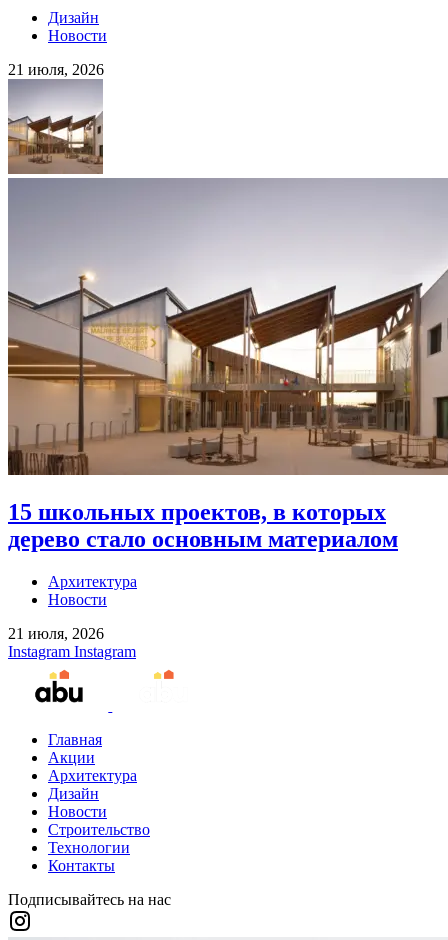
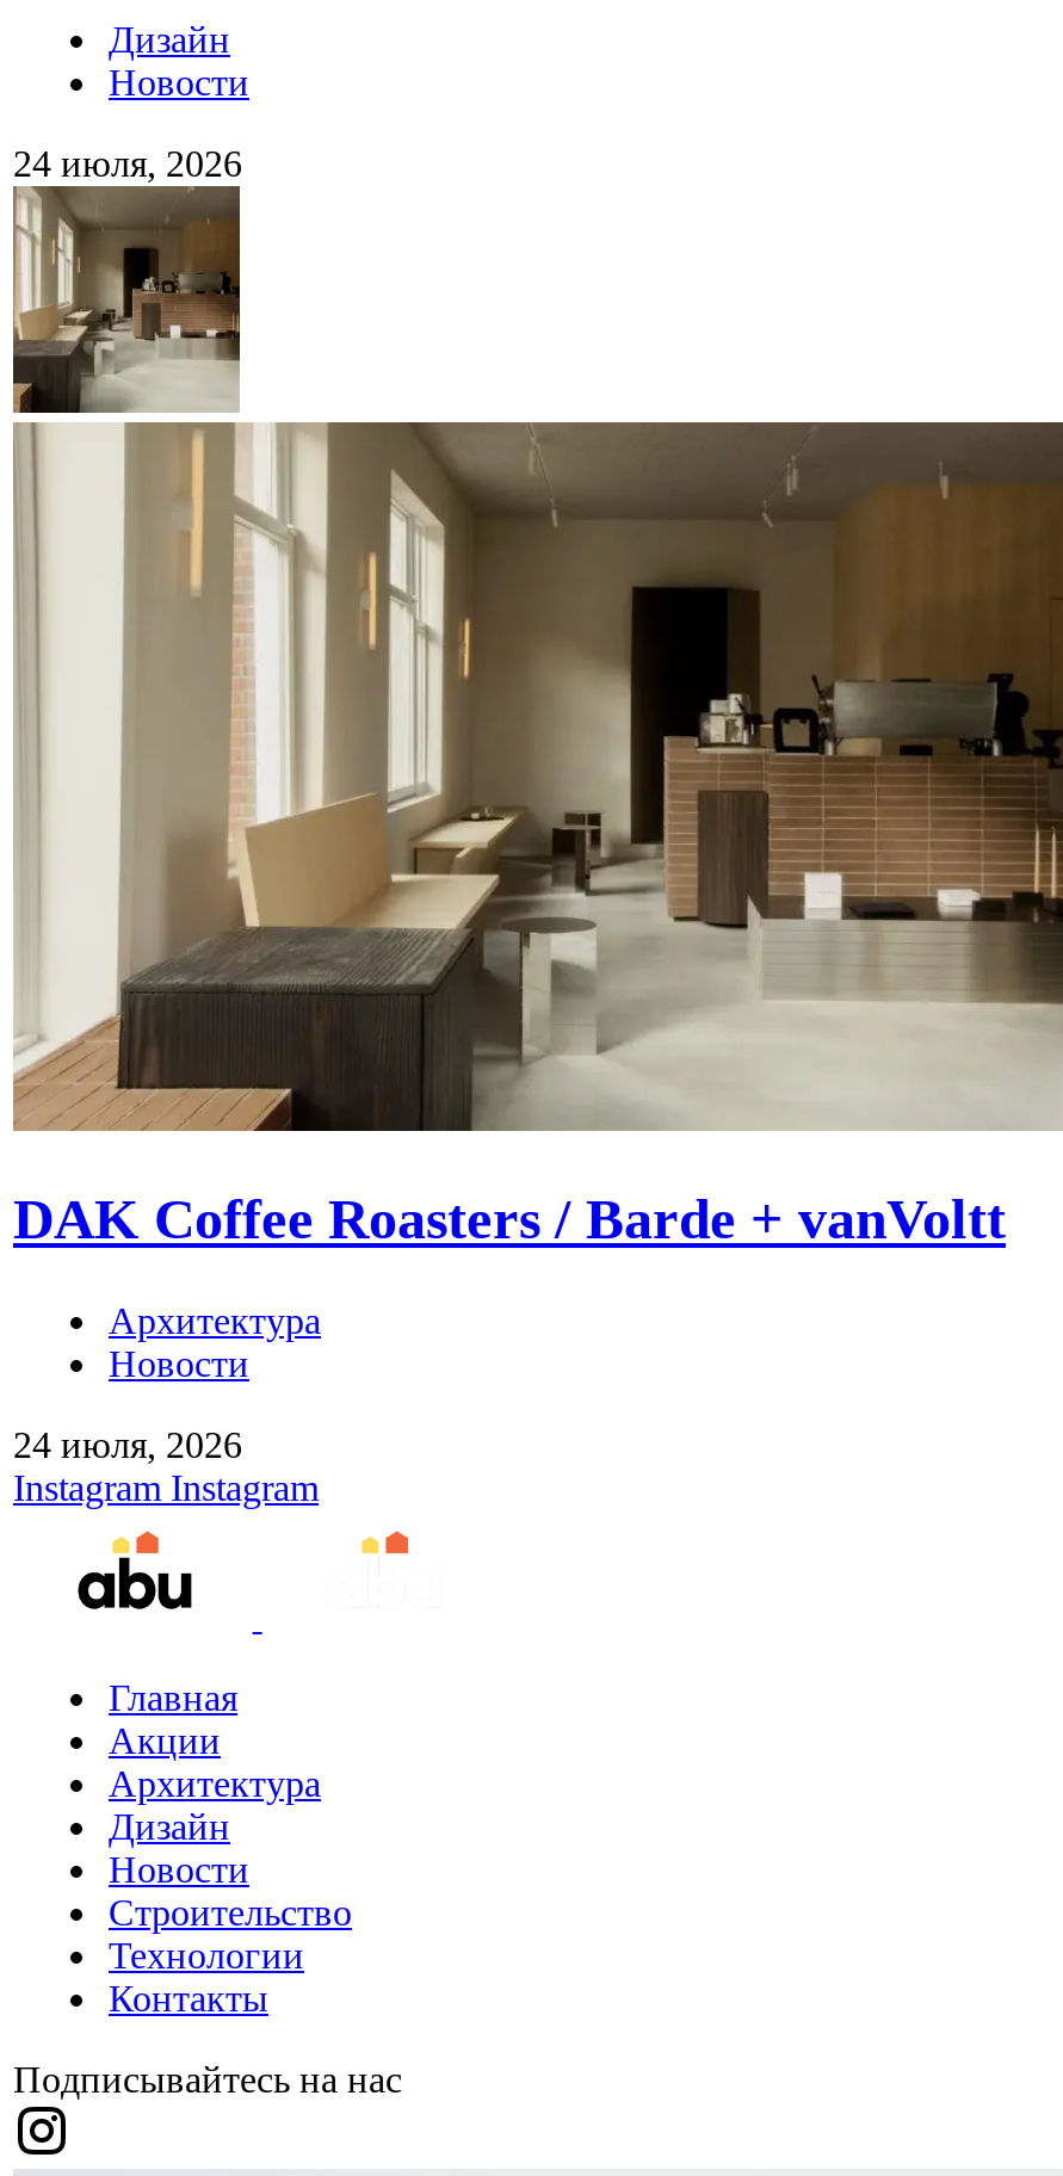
[8,61,104,78] 21 июля, 2026 -> [13,144,242,185] 24 июля, 2026
[7,113,445,552] [image] | 15 школьных проектов, в которых | дерево стало основным материалом -> [13,203,1056,1251] [image] | DAK Coffee Roasters / Barde + vanVoltt
[8,625,104,642] 21 июля, 2026 -> [13,1425,242,1465] 24 июля, 2026

